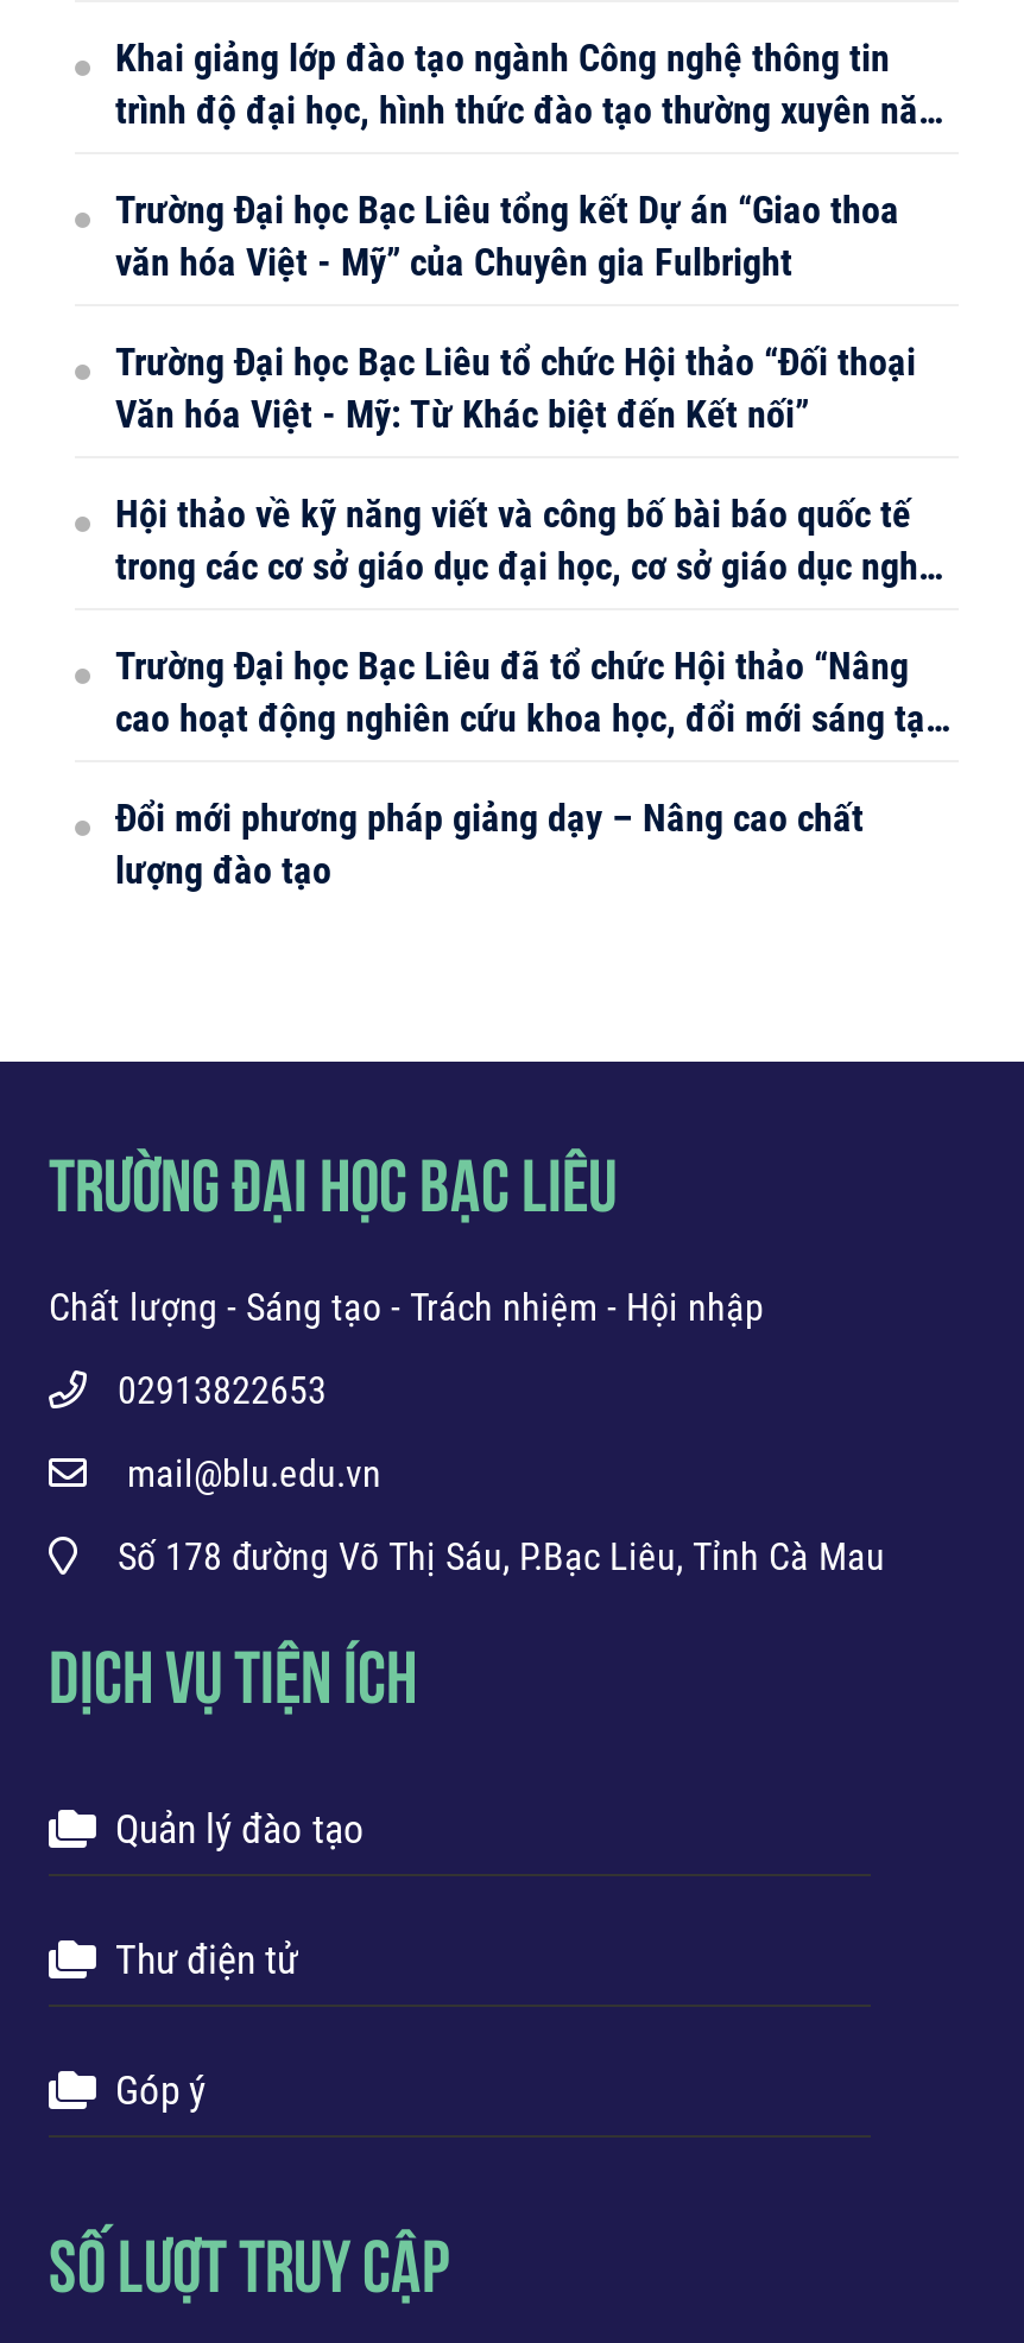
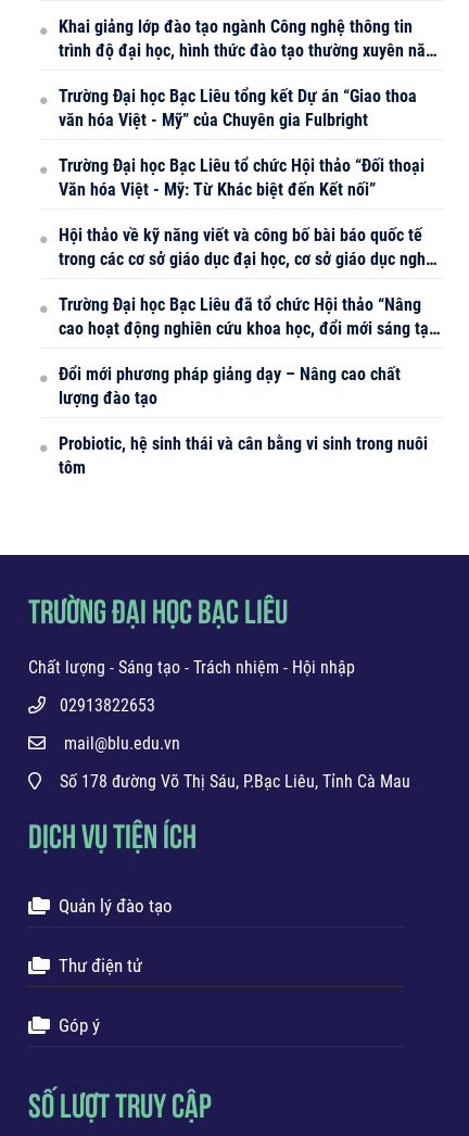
none -> [59,434,428,478] Probiotic, hệ sinh thái và cân bằng vi sinh trong nuôi | tôm

